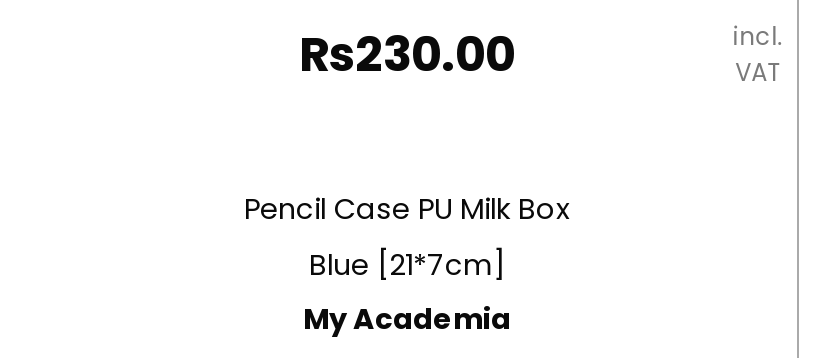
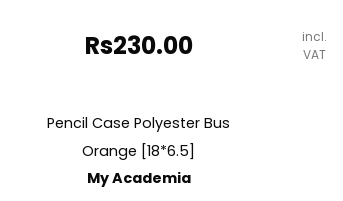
[244,189,570,284] Pencil Case PU Milk Box | Blue [21*7cm] -> [47,113,230,161] Pencil Case Polyester Bus | Orange [18*6.5]

